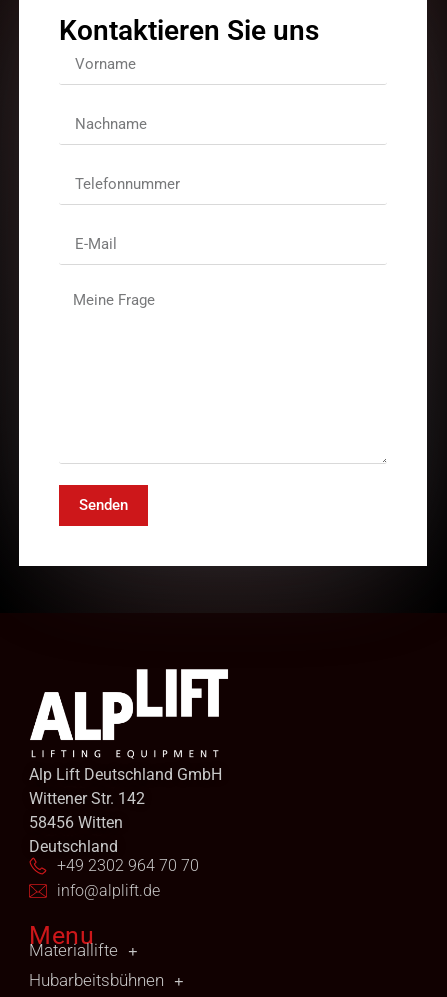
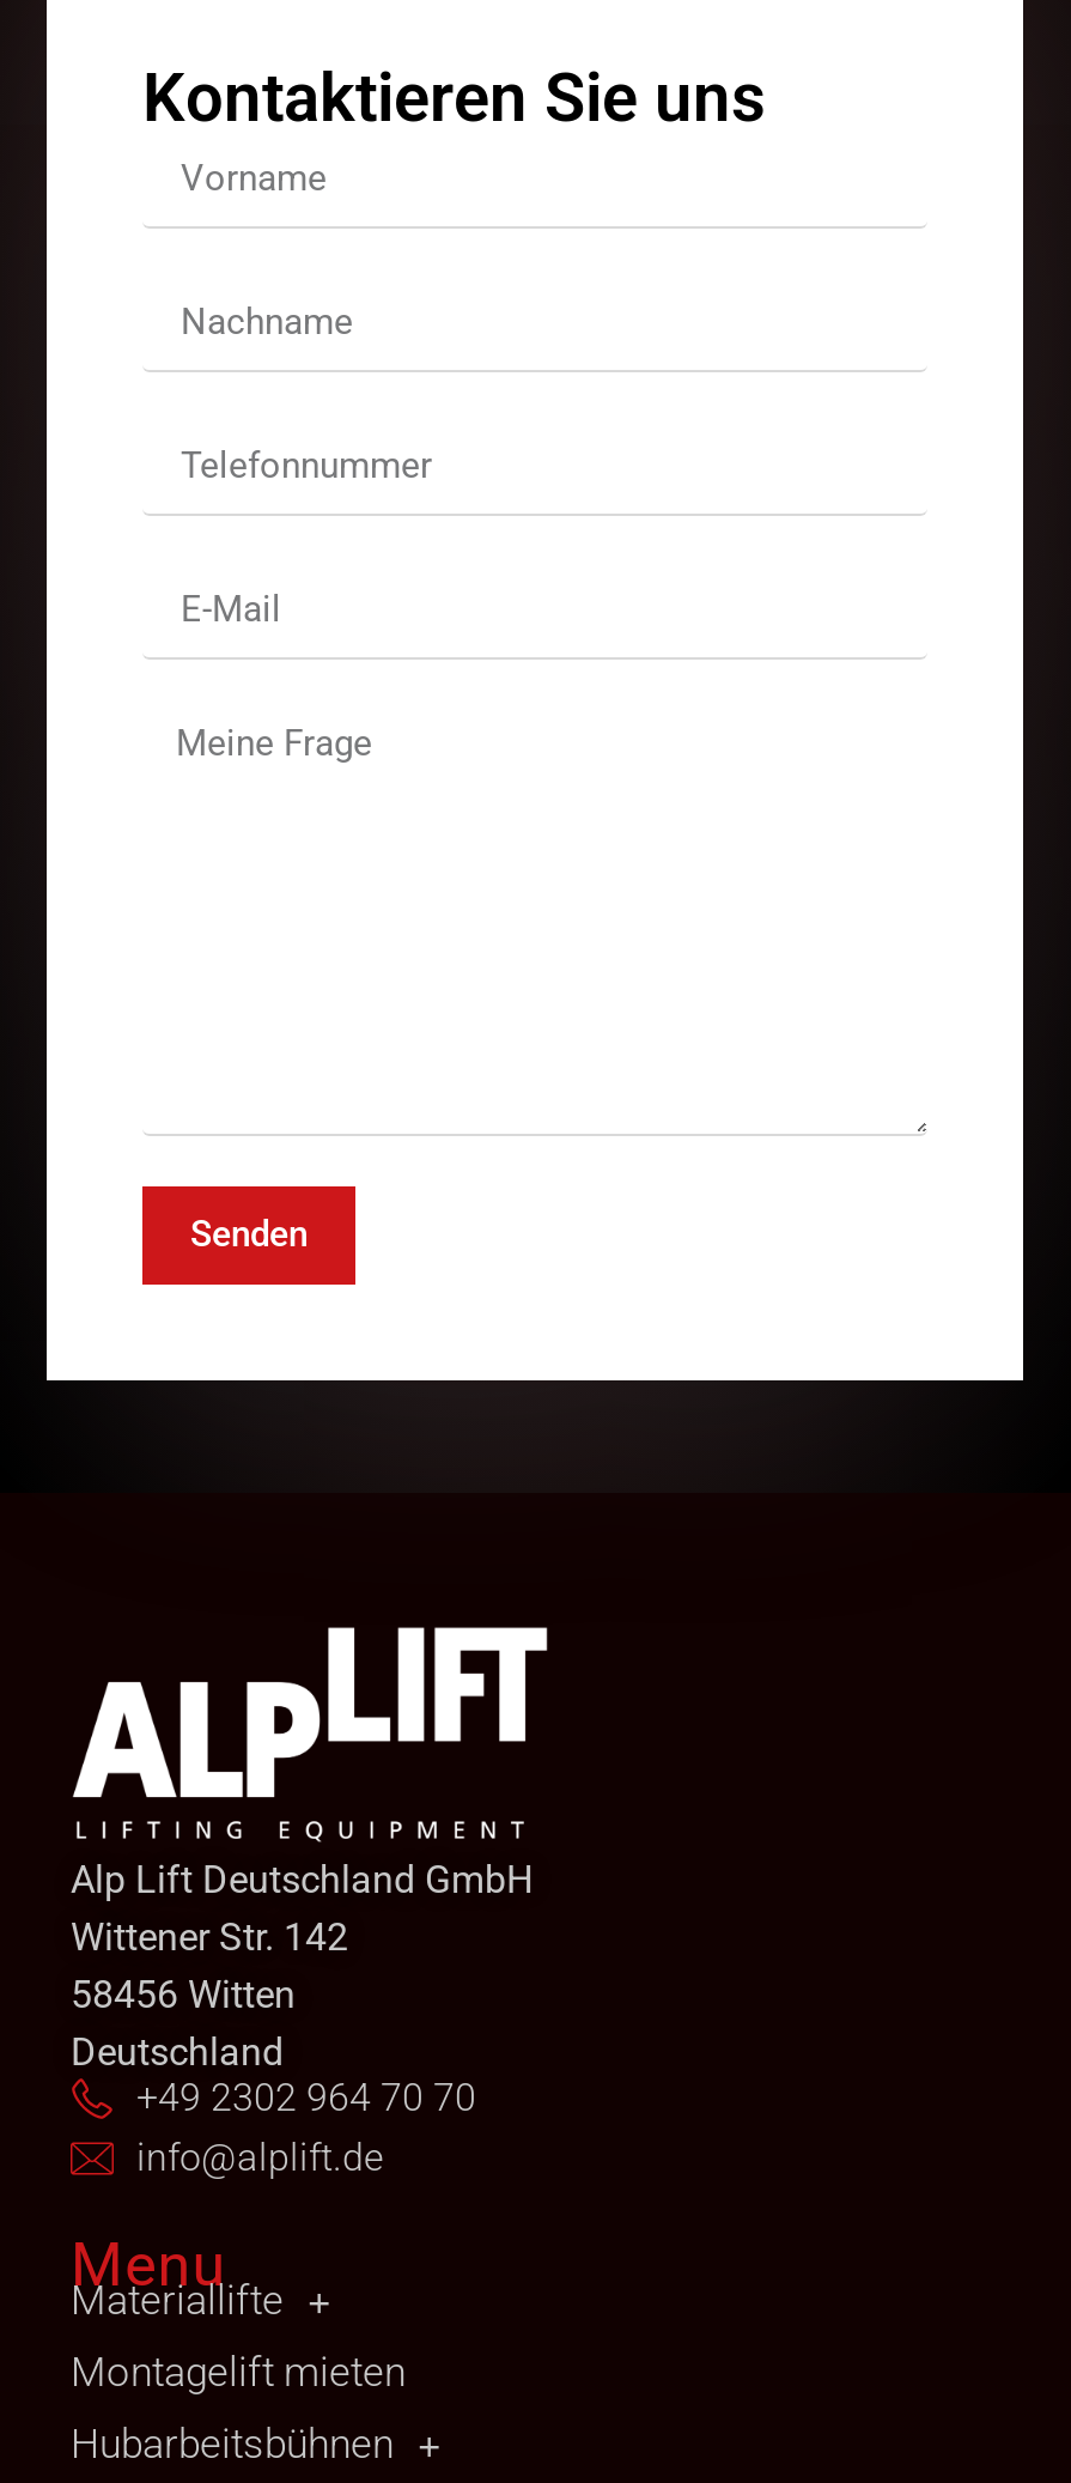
none -> [71,2348,406,2396] Montagelift mieten

